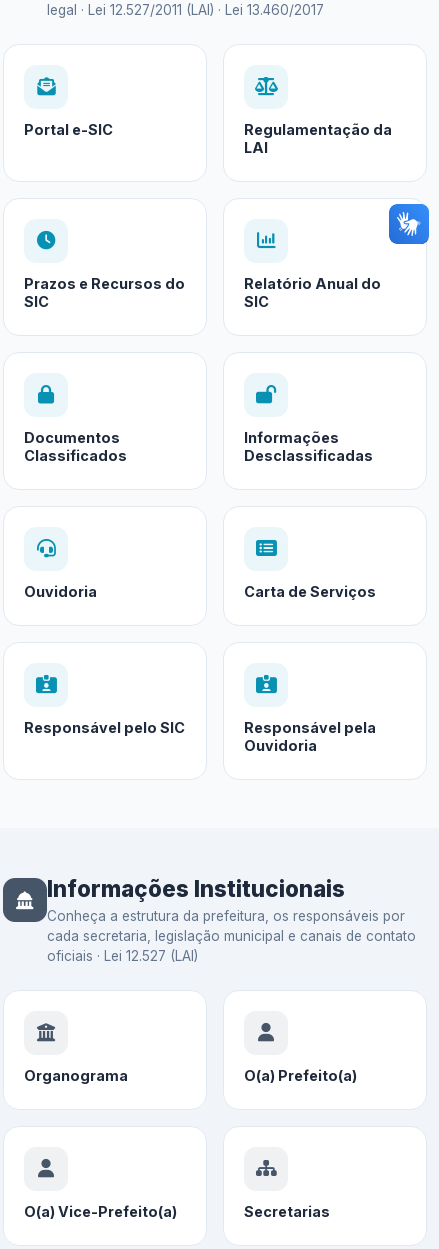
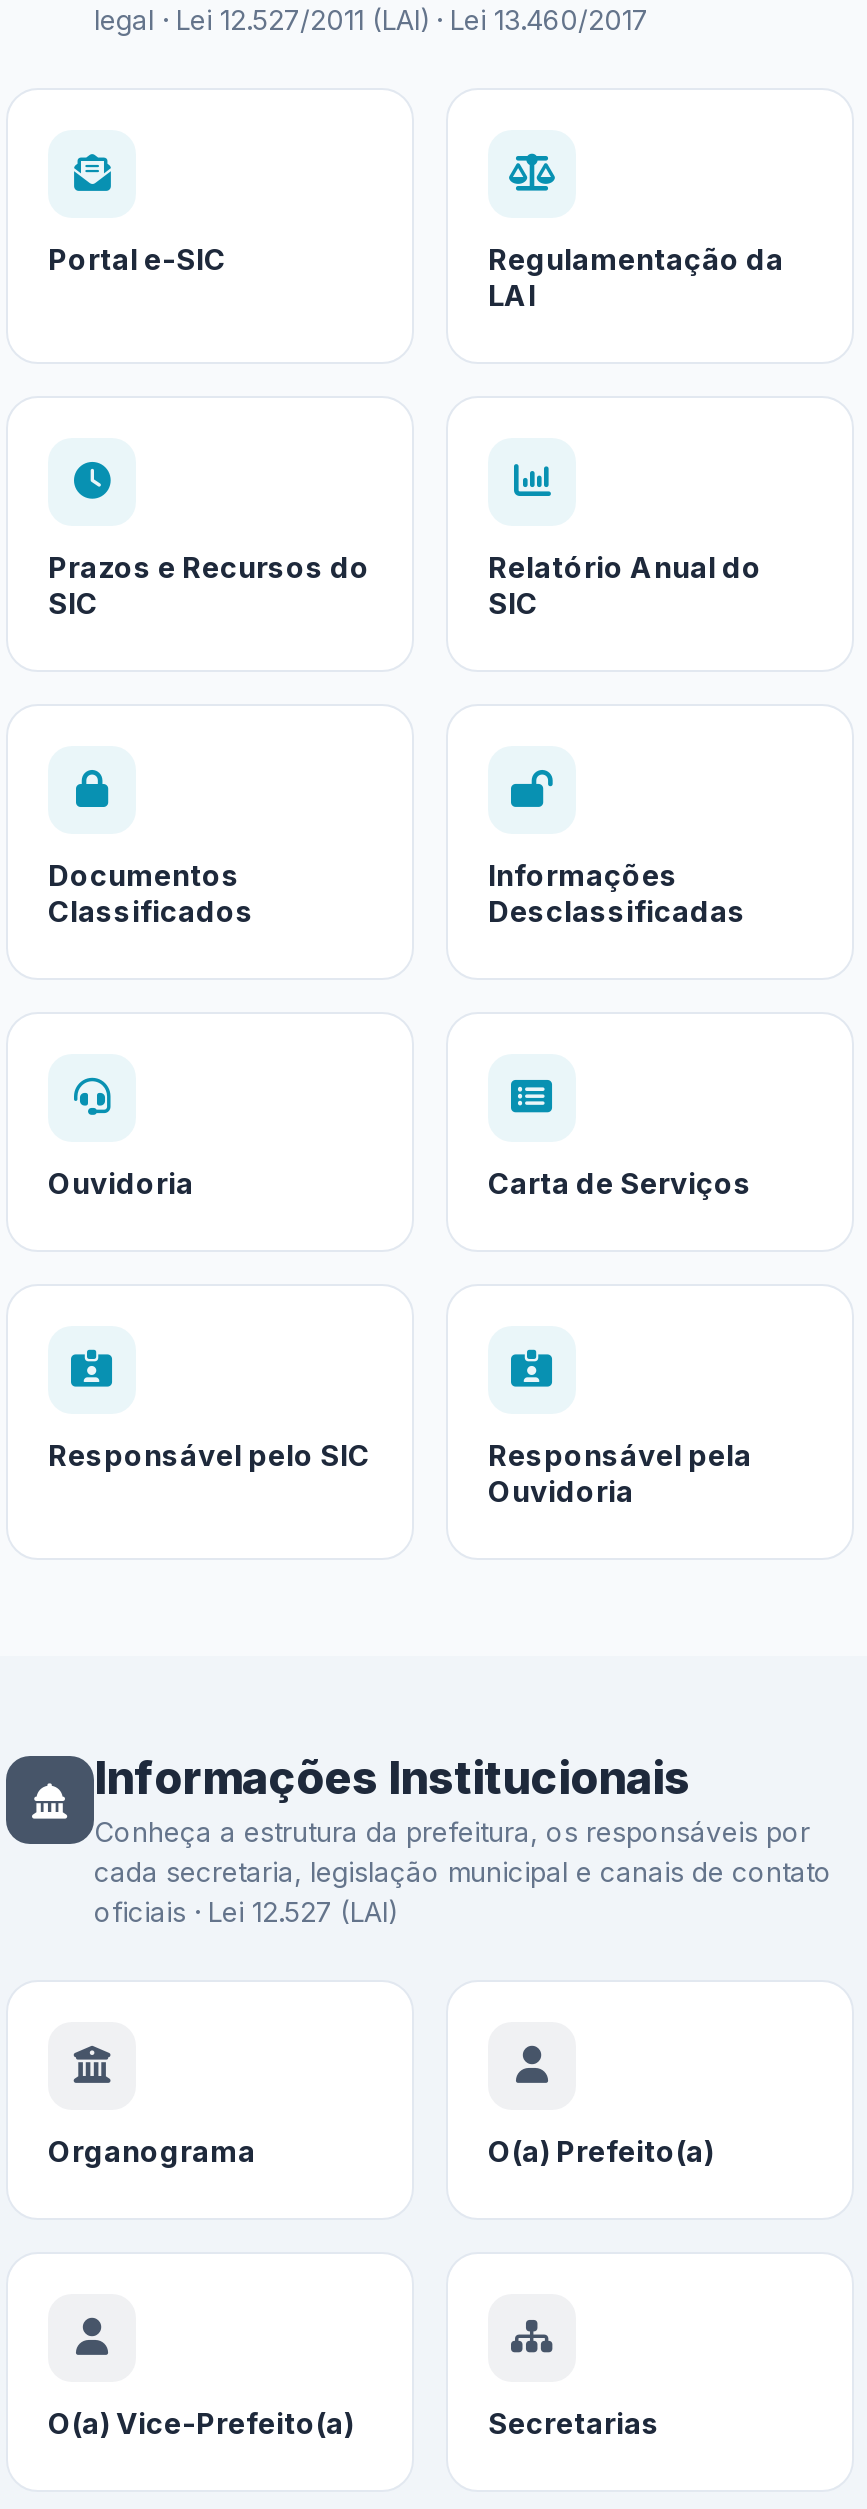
[388,203,430,245] [image] -> none

